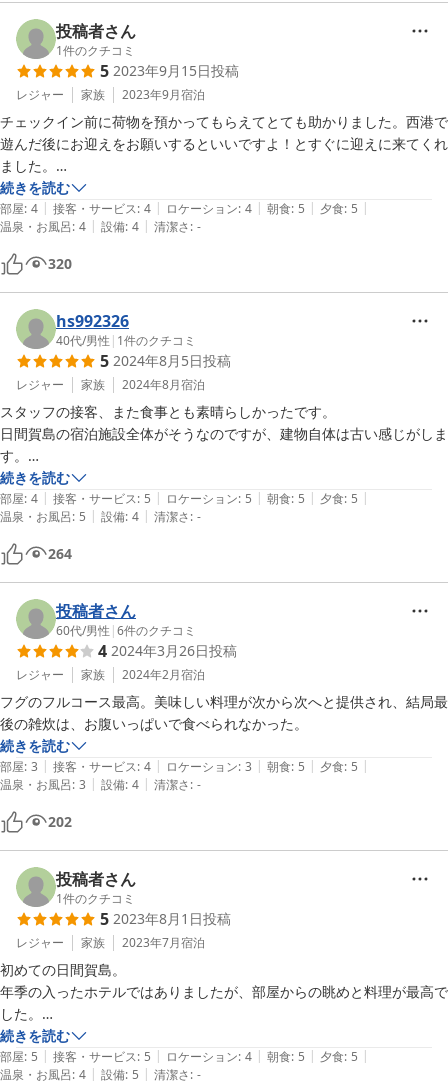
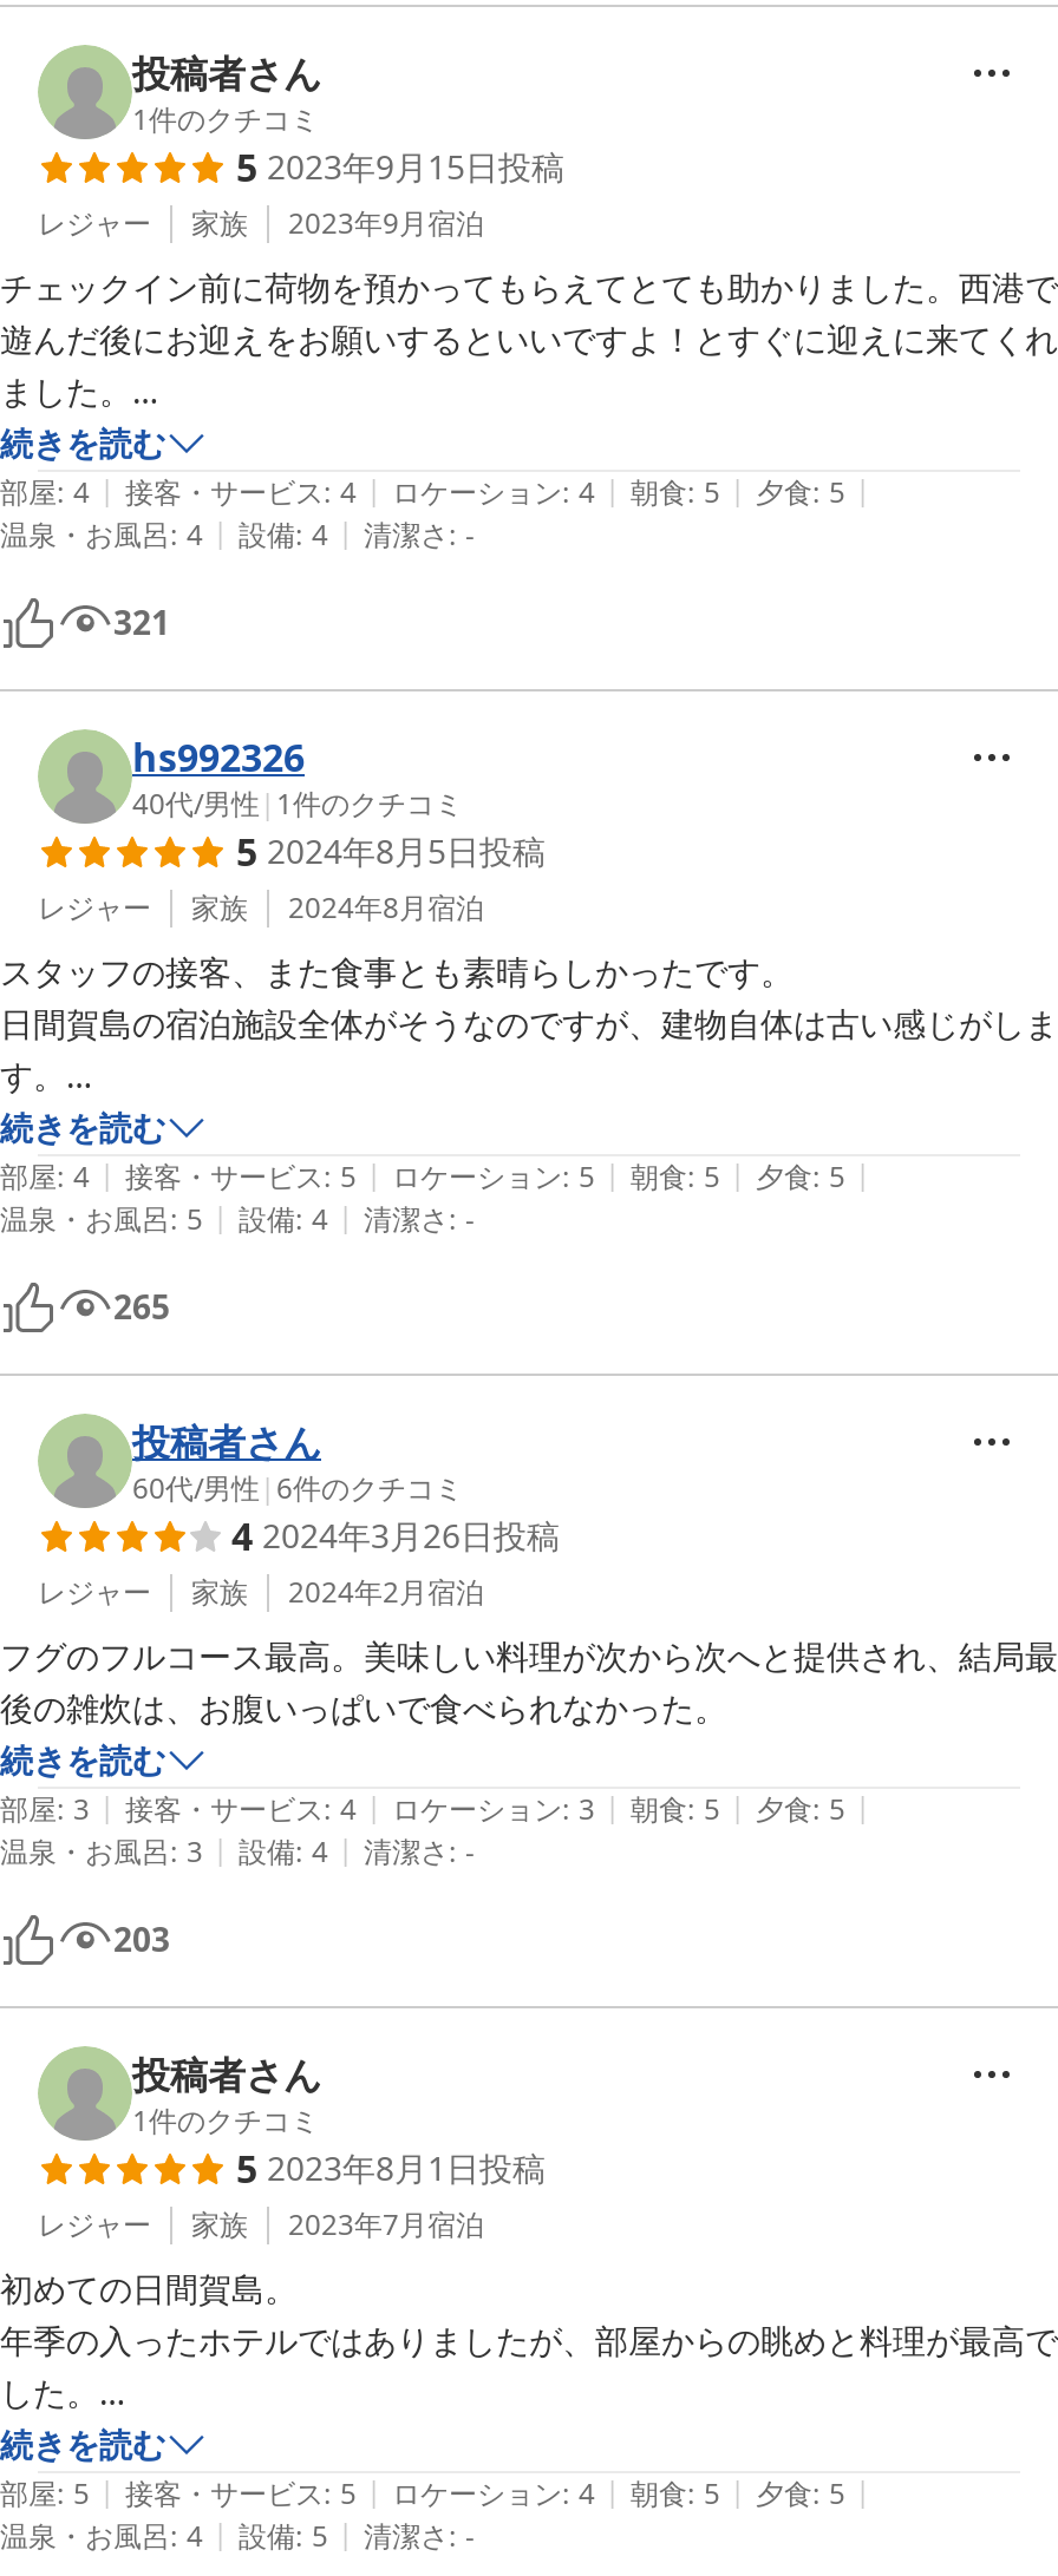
[48,254,72,273] 320 -> [113,599,170,644] 321
[48,544,72,563] 264 -> [113,1284,170,1329] 265
[48,812,72,831] 202 -> [113,1916,170,1961] 203

